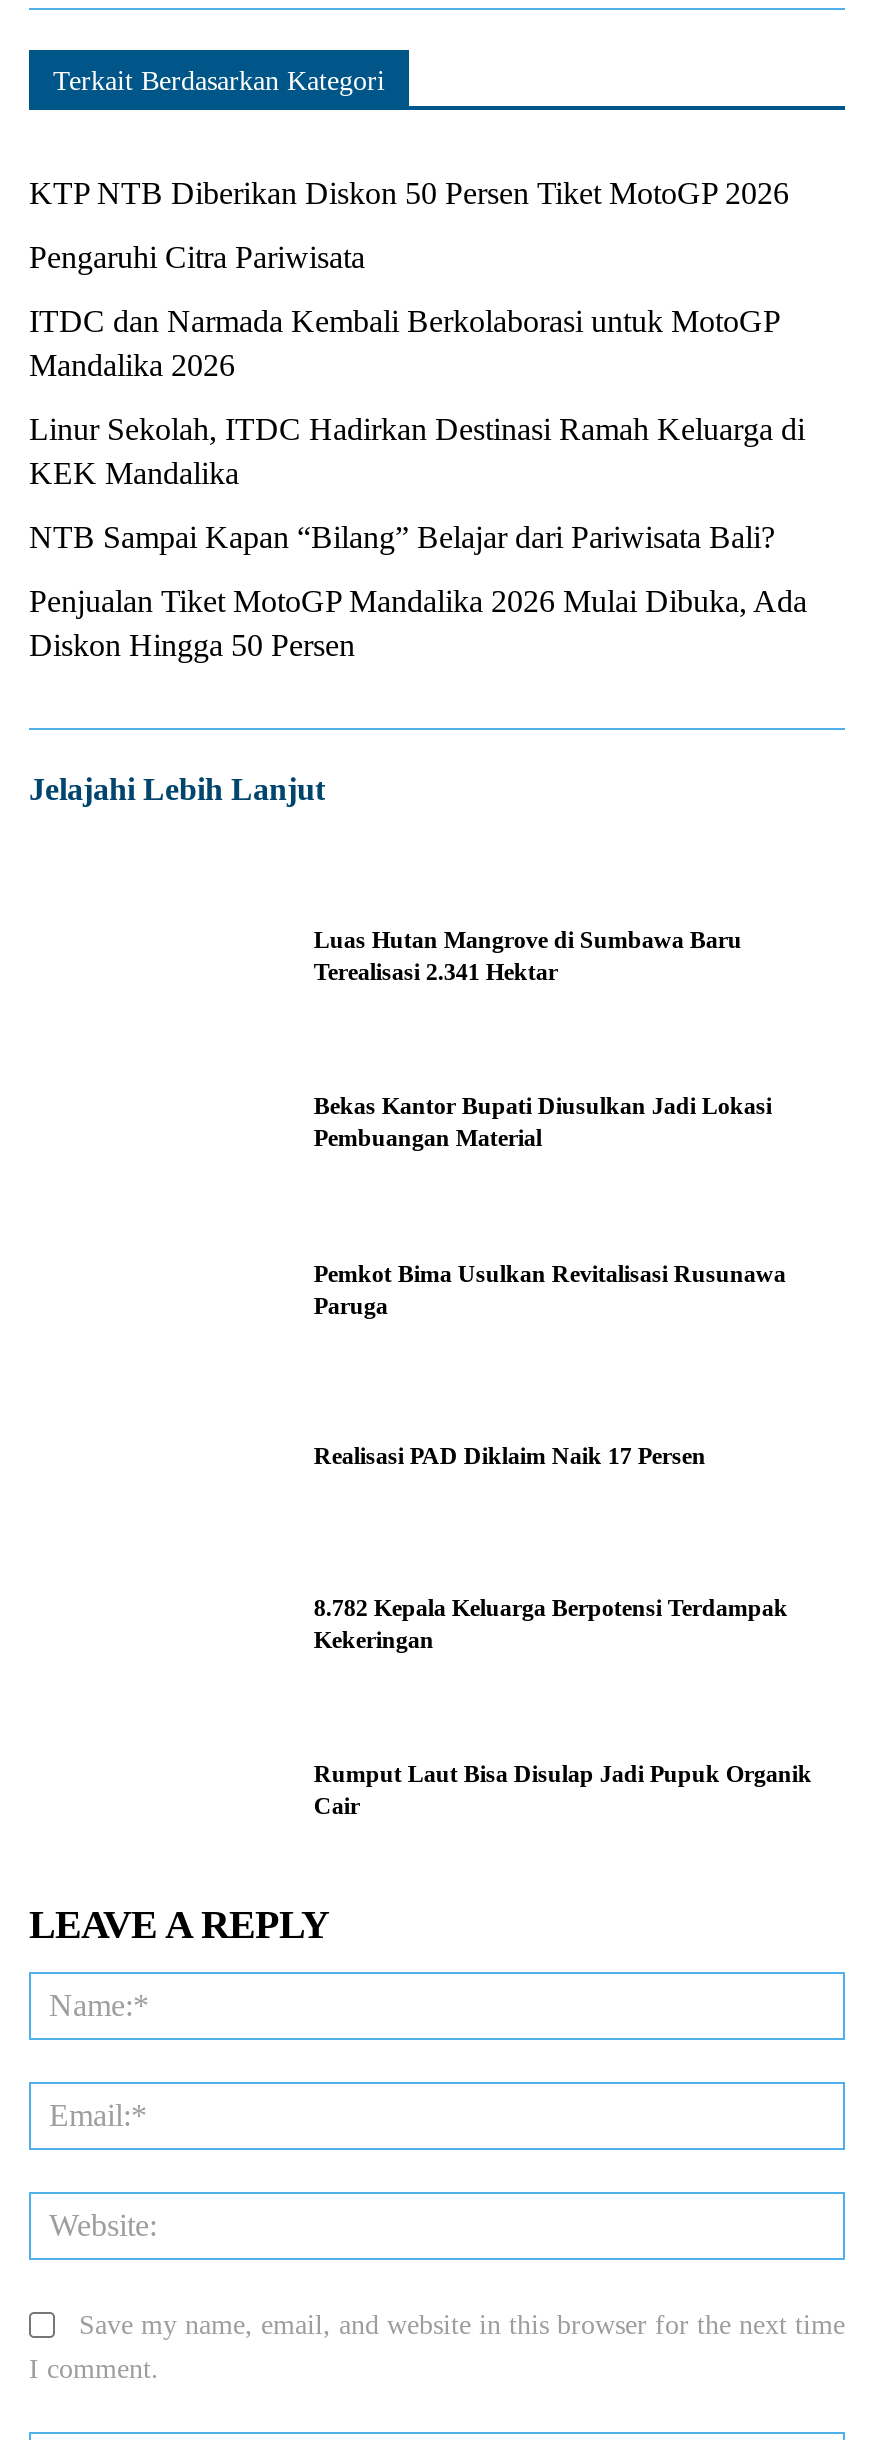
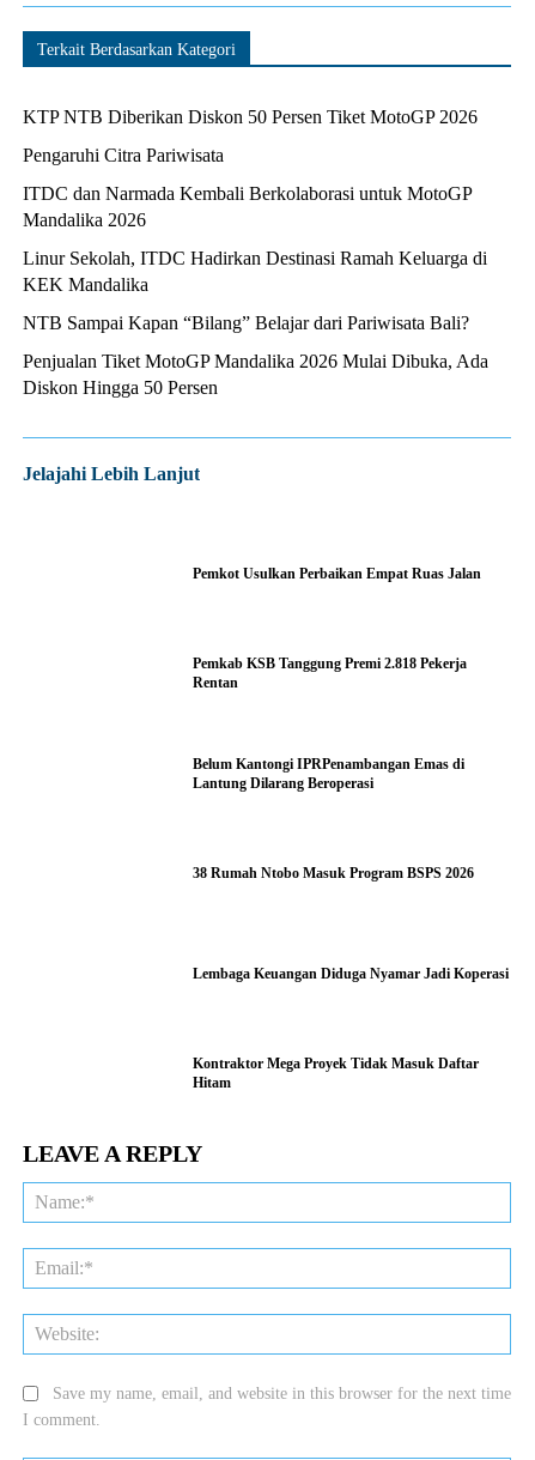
[314,926,742,986] Luas Hutan Mangrove di Sumbawa Baru | Terealisasi 2.341 Hektar -> [193,565,482,582] Pemkot Usulkan Perbaikan Empat Ruas Jalan
[314,1093,772,1153] Bekas Kantor Bupati Diusulkan Jadi Lokasi | Pembuangan Material -> [193,656,467,692] Pemkab KSB Tanggung Premi 2.818 Pekerja | Rentan
[314,1260,786,1320] Pemkot Bima Usulkan Revitalisasi Rusunawa | Paruga -> [193,756,465,792] Belum Kantongi IPRPenambangan Emas di | Lantung Dilarang Beroperasi
[314,1443,706,1471] Realisasi PAD Diklaim Naik 17 Persen -> [193,865,474,882] 38 Rumah Ntobo Masuk Program BSPS 2026
[314,1593,788,1653] 8.782 Kepala Keluarga Berpotensi Terdampak | Kekeringan -> [193,965,509,982] Lembaga Keuangan Diduga Nyamar Jadi Koperasi
[314,1760,812,1820] Rumput Laut Bisa Disulap Jadi Pupuk Organik | Cair -> [193,1055,479,1091] Kontraktor Mega Proyek Tidak Masuk Daftar | Hitam

